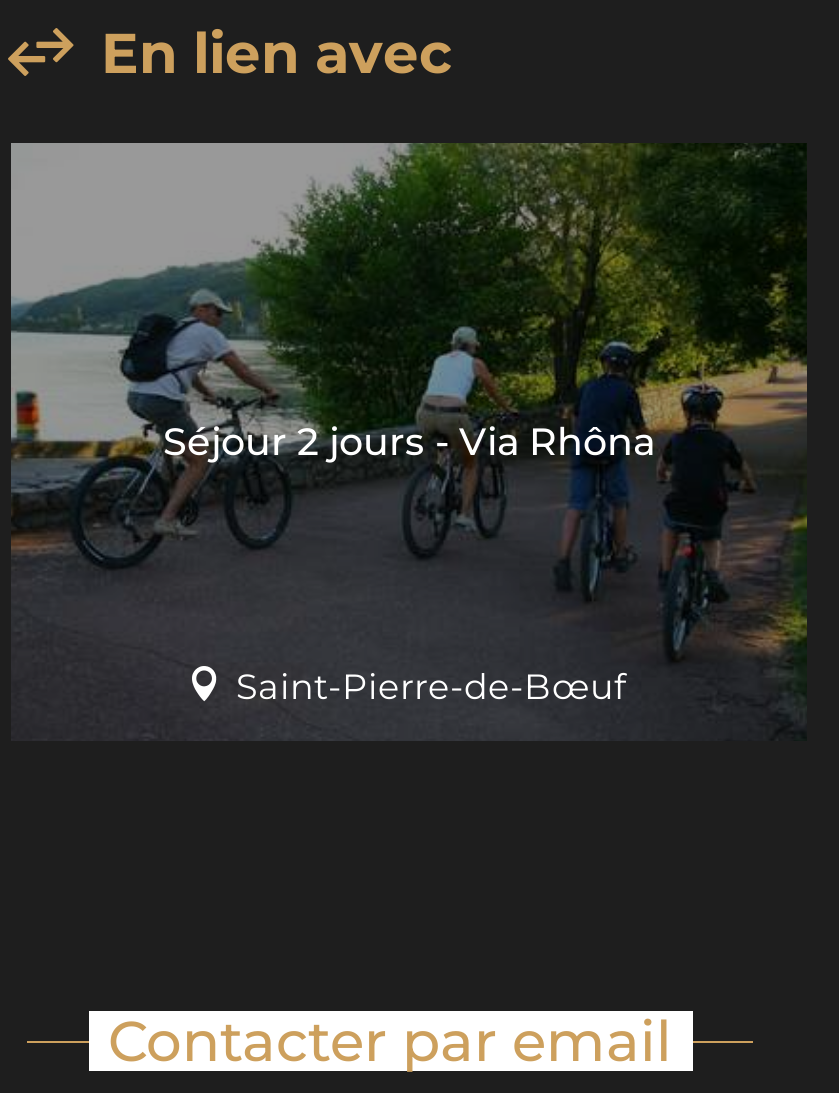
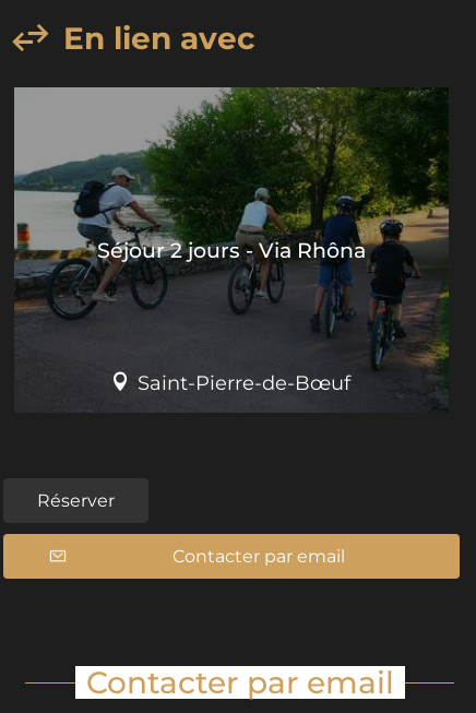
none -> [37,491,345,567] Réserver | Contacter par email

